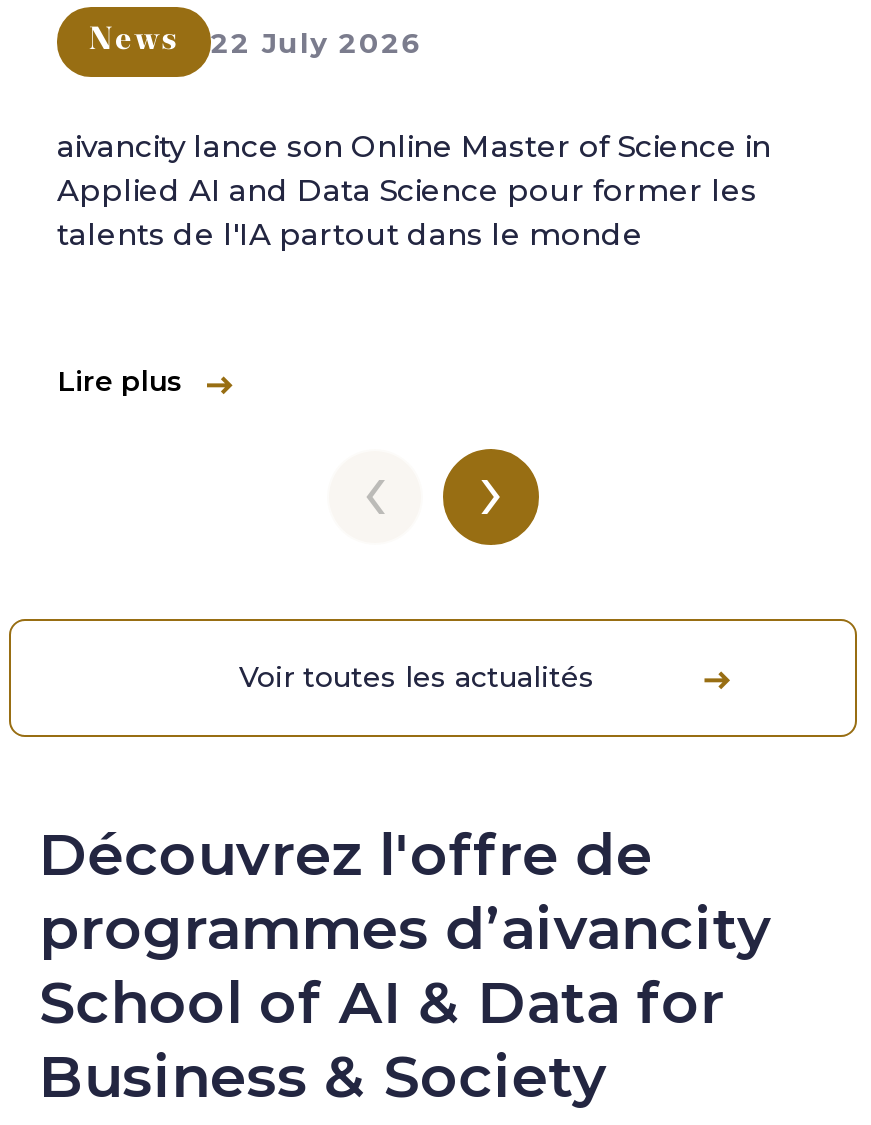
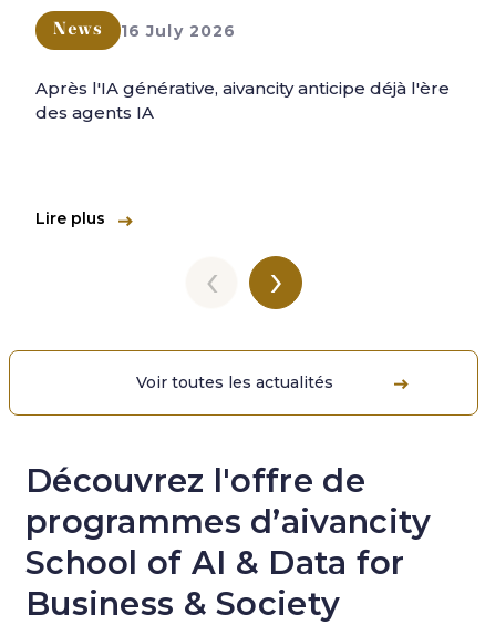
[89,24,424,60] News 22 July 2026 -> [53,21,236,41] News 16 July 2026
[57,127,771,253] aivancity lance son Online Master of Science in | Applied AI and Data Science pour former les | talents de l'IA partout dans le monde -> [35,78,450,123] Après l'IA générative, aivancity anticipe déjà l'ère | des agents IA

